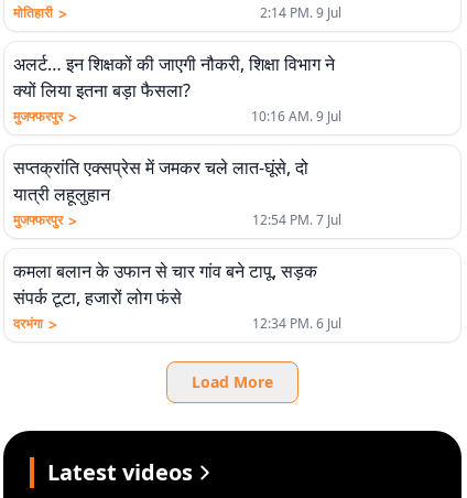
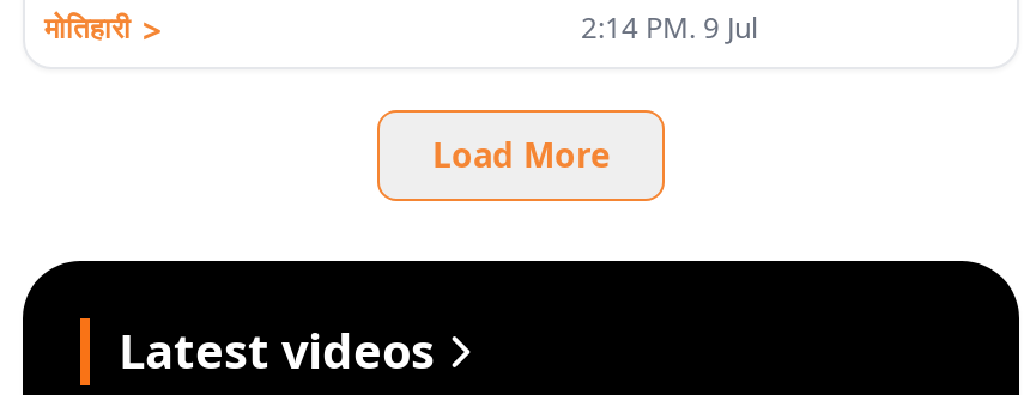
[13,52,341,335] अलर्ट… इन शिक्षकों की जाएगी नौकरी, शिक्षा विभाग ने | क्यों लिया इतना बड़ा फैसला? | मुजफ्फरपुर > | 10:16 AM. 9 Jul | सप्तक्रांति एक्सप्रेस में जमकर चले लात-घूंसे, दो | यात्री लहूलुहान | मुजफ्फरपुर > | 12:54 PM. 7 Jul | कमला बलान के उफान से चार गांव बने टापू, सड़क | संपर्क टूटा, हजारों लोग फंसे | दरभंगा > | 12:34 PM. 6 Jul -> none

